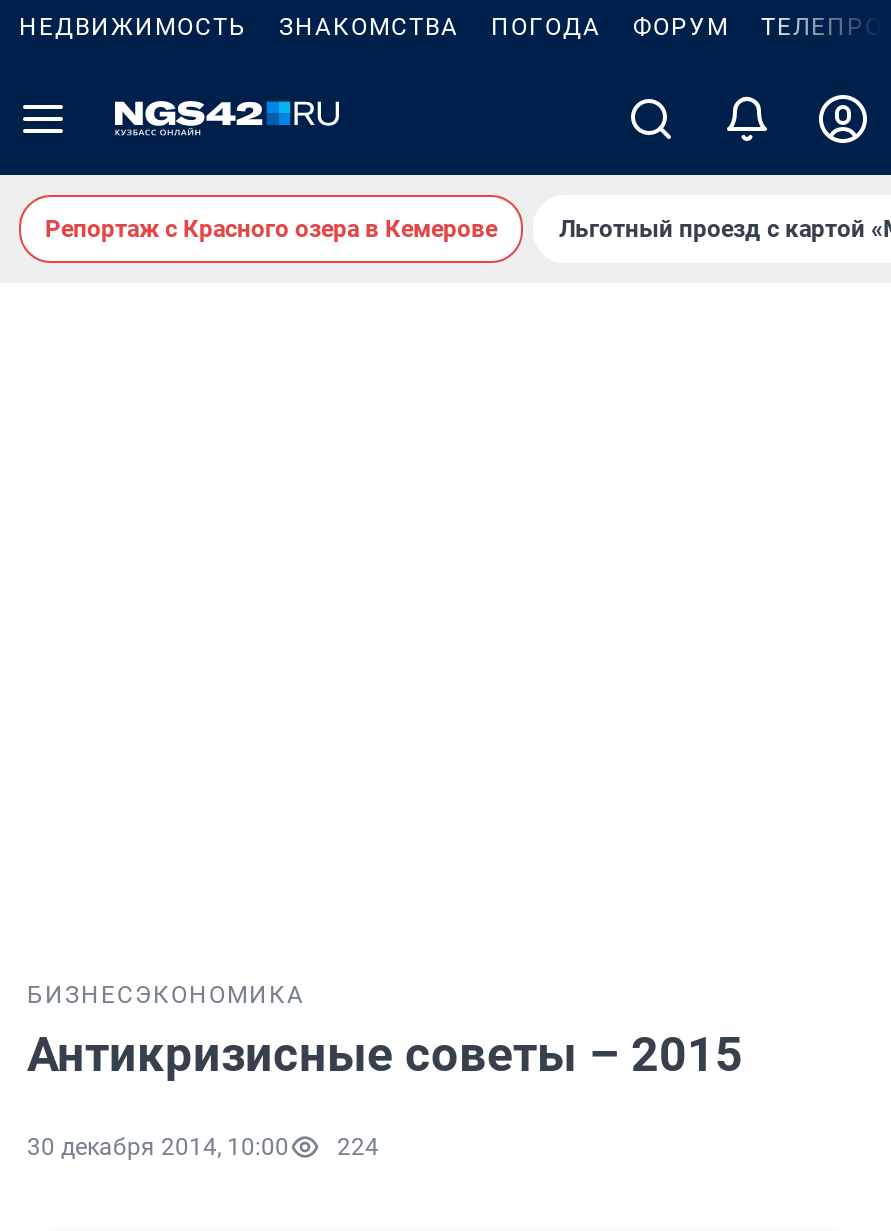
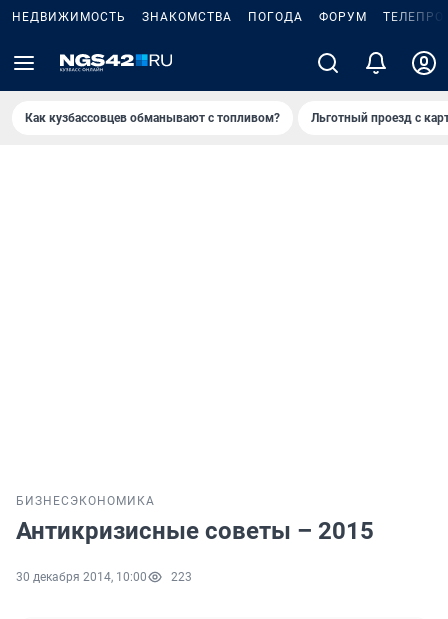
[45,215,497,243] Репортаж с Красного озера в Кемерове -> [25,111,280,125] Как кузбассовцев обманывают с топливом?
[27,1133,379,1161] 30 декабря 2014, 10:00 224 -> [16,570,192,584] 30 декабря 2014, 10:00 223

